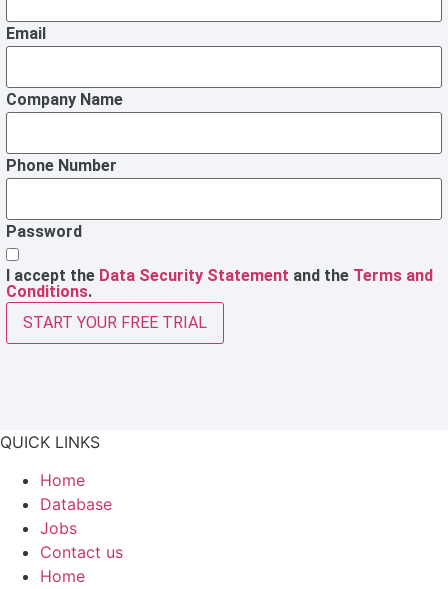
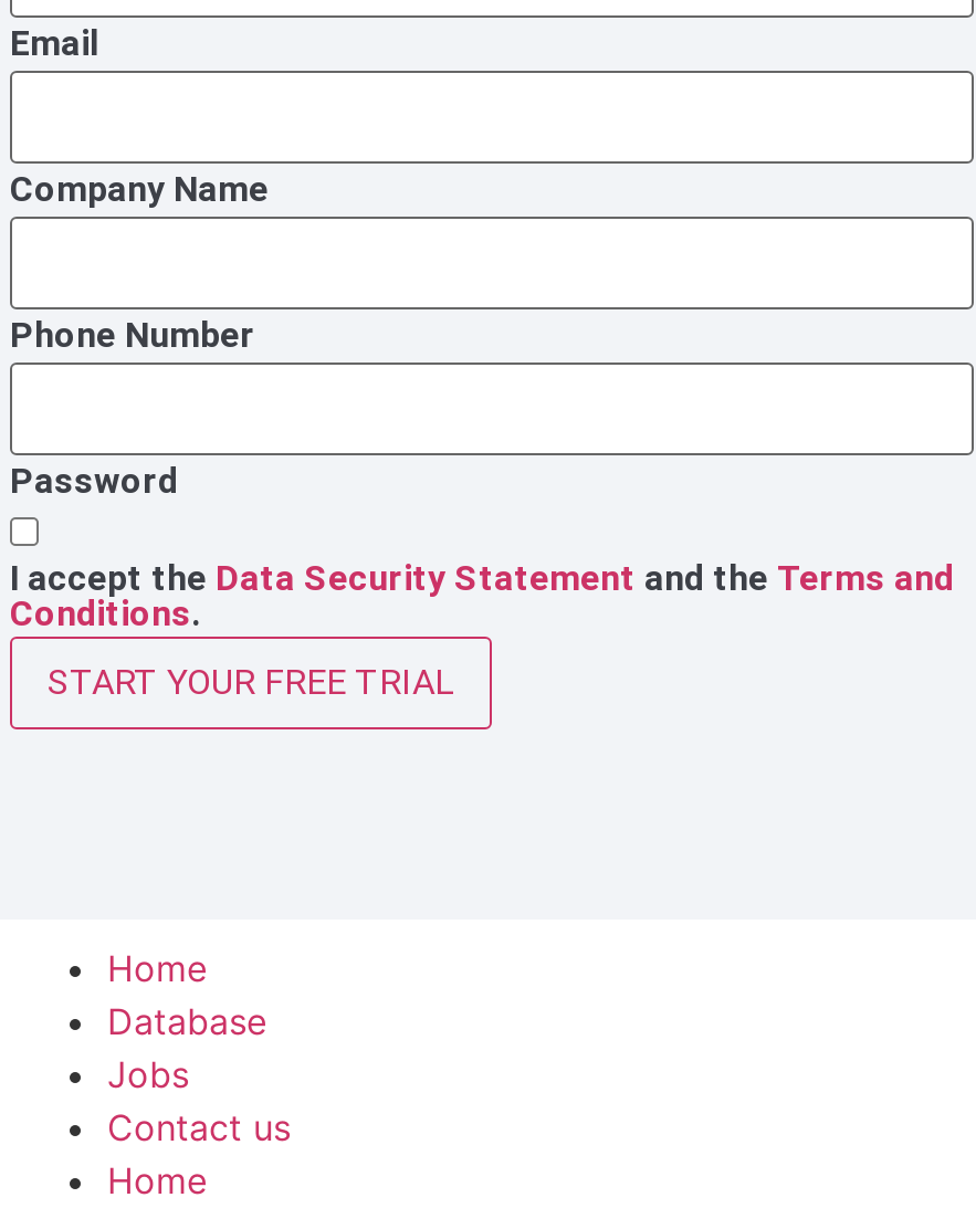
[0,432,100,452] QUICK LINKS -> none

